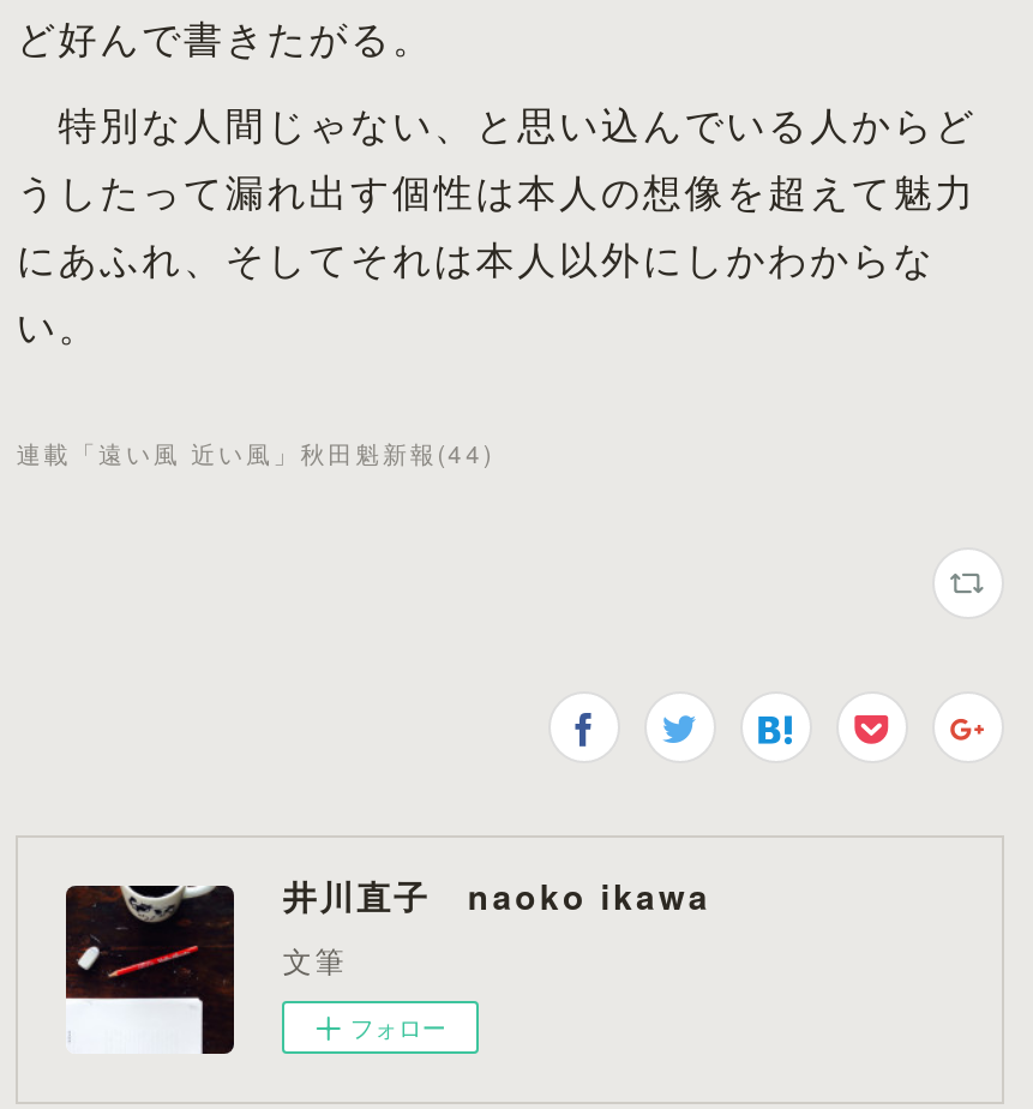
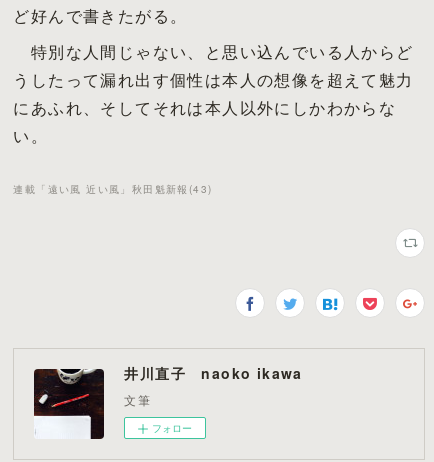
[17,436,494,470] 連載「遠い風 近い風」秋田魁新報(44) -> [13,182,212,196] 連載「遠い風 近い風」秋田魁新報(43)

